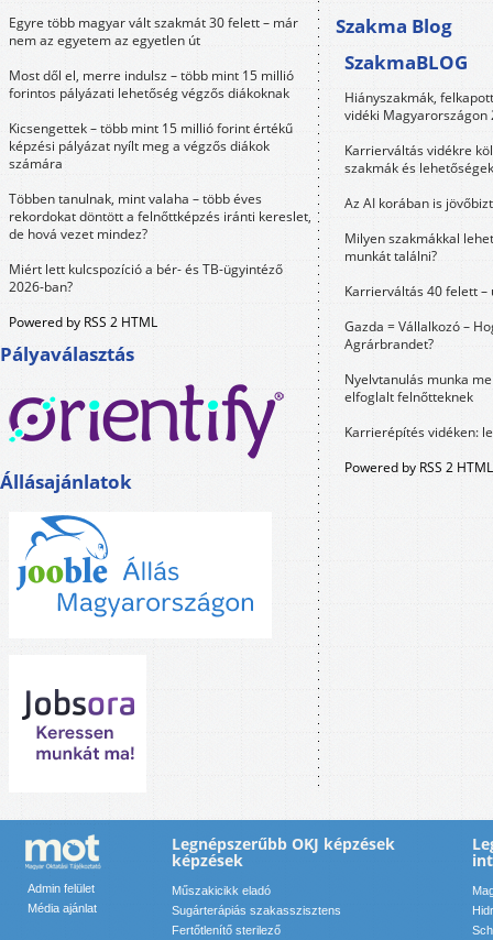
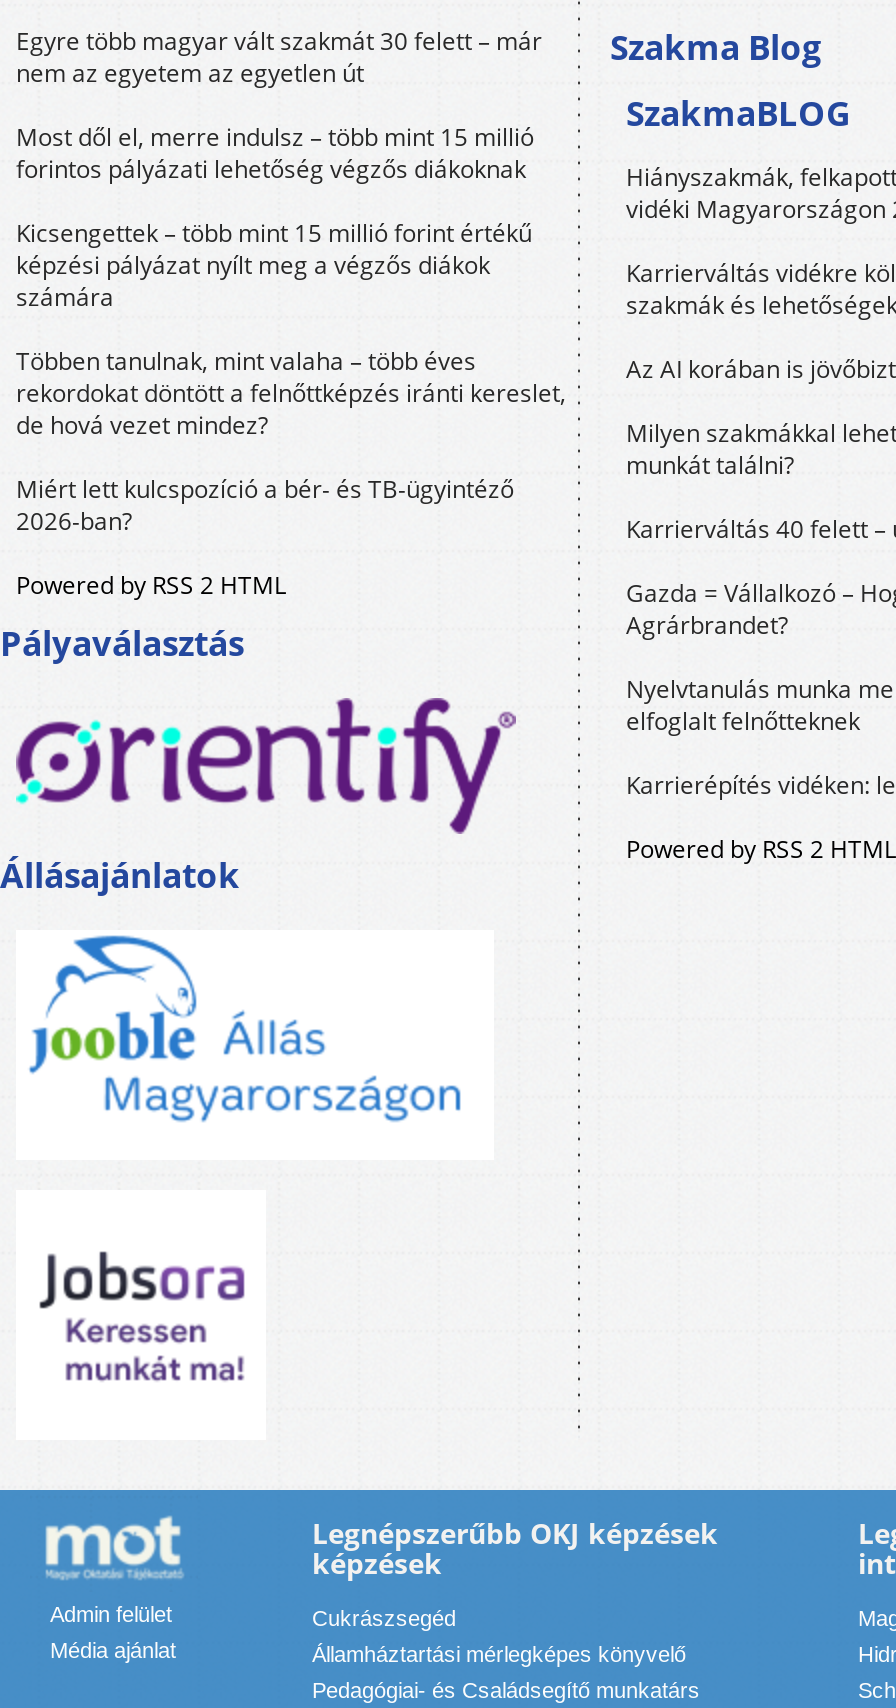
[172,883,271,897] Műszakicikk eladó -> [312,1605,456,1629] Cukrászsegéd
[172,903,341,916] Sugárterápiás szakasszisztens -> [312,1641,686,1665] Államháztartási mérlegképes könyvelő
[172,923,281,936] Fertőtlenítő sterilező -> [312,1677,700,1701] Pedagógiai- és Családsegítő munkatárs

